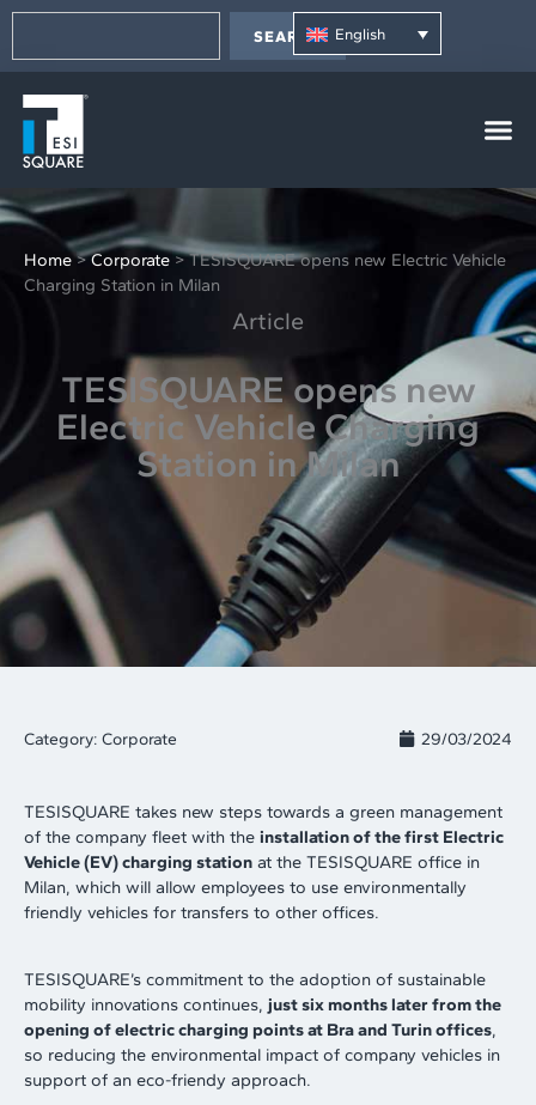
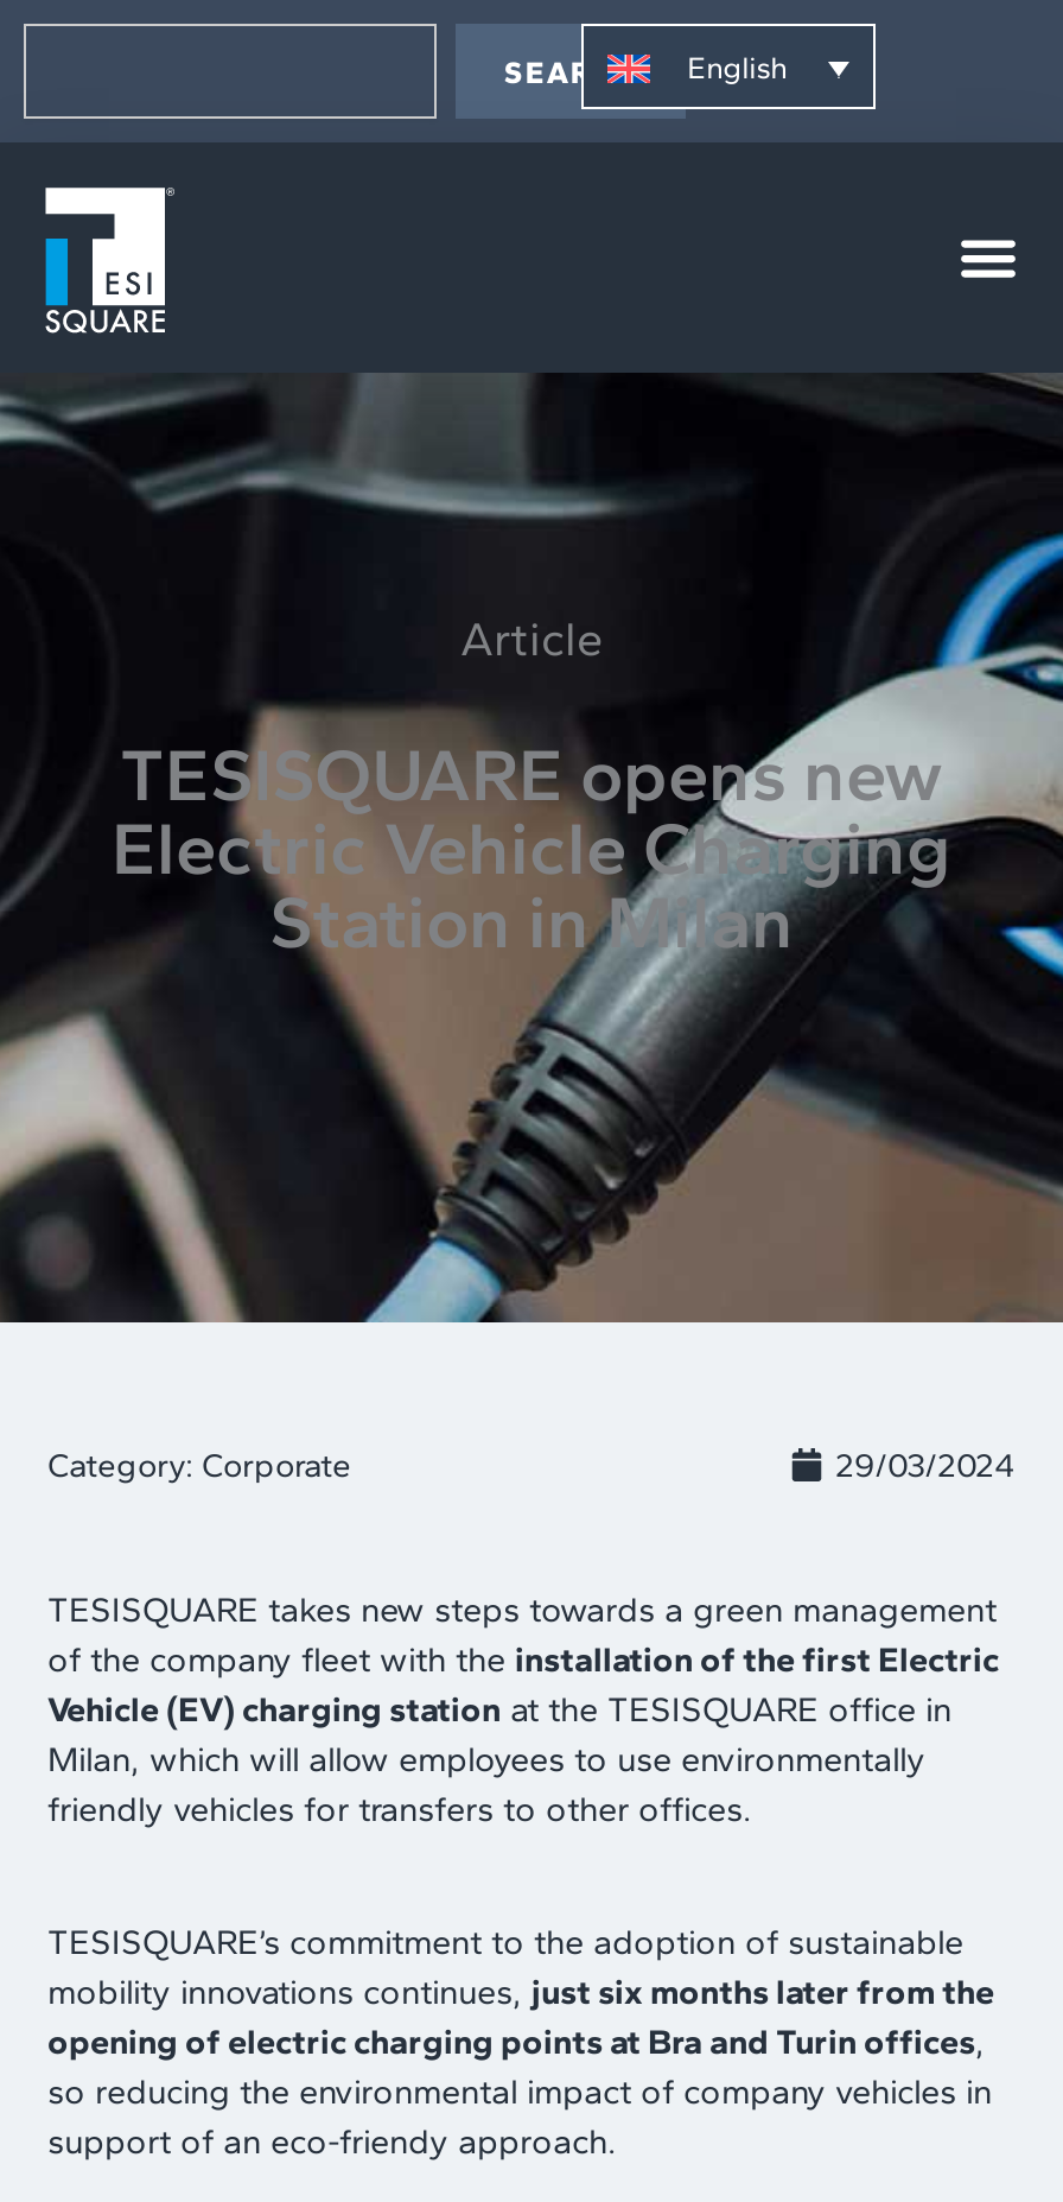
[24,249,506,295] Home > Corporate>TESISQUARE opens new Electric Vehicle | Charging Station in Milan -> none

